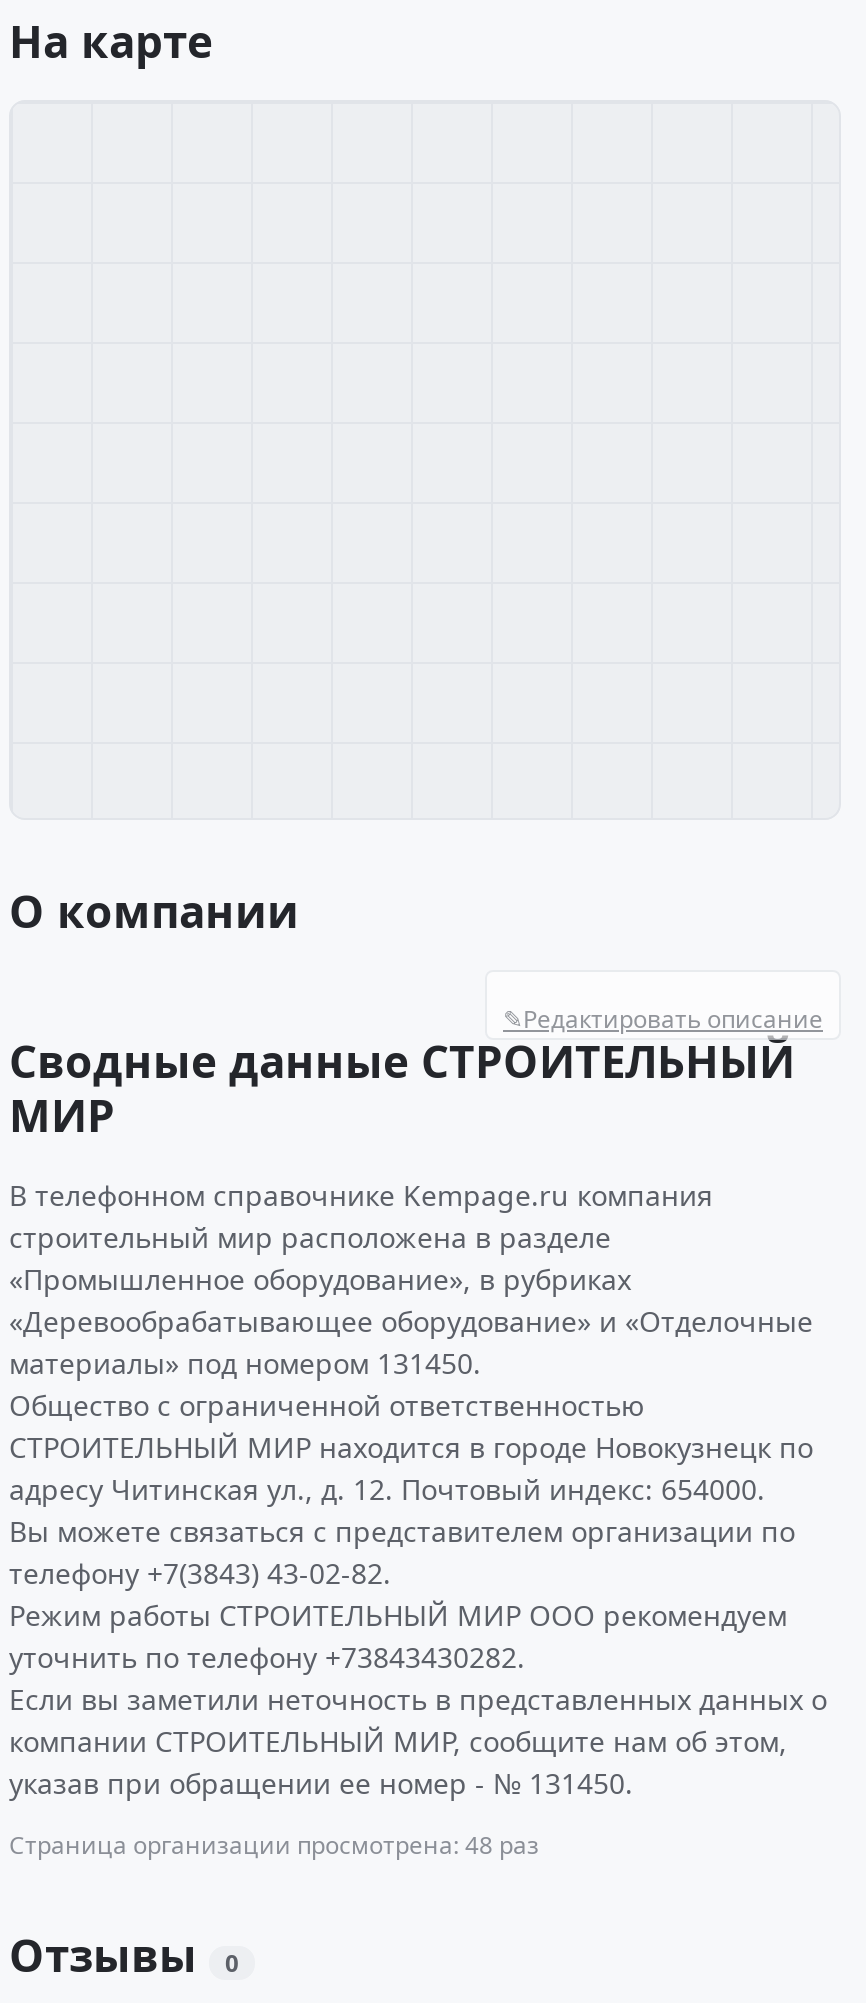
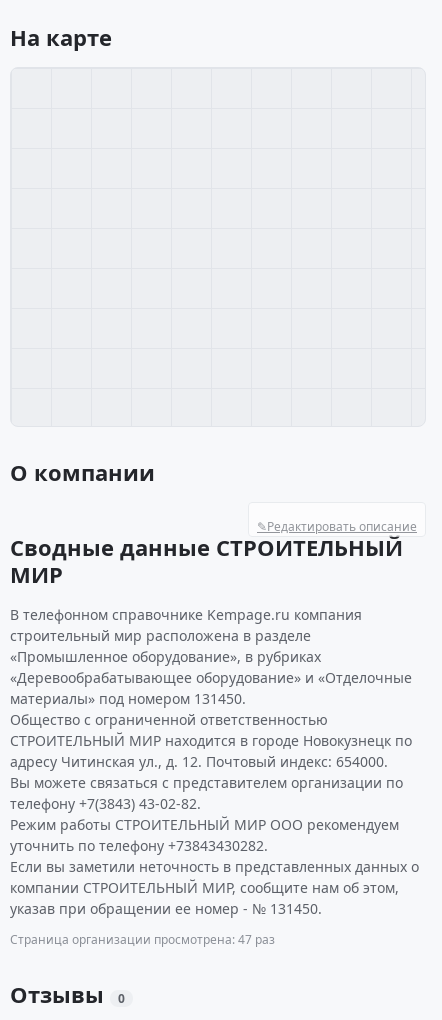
[9,1828,539,1862] Страница организации просмотрена: 48 раз -> [10,931,275,948] Страница организации просмотрена: 47 раз

